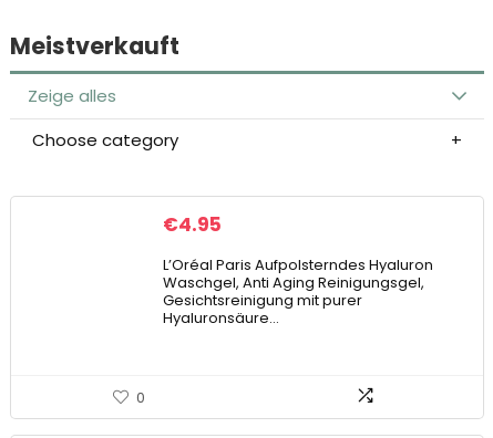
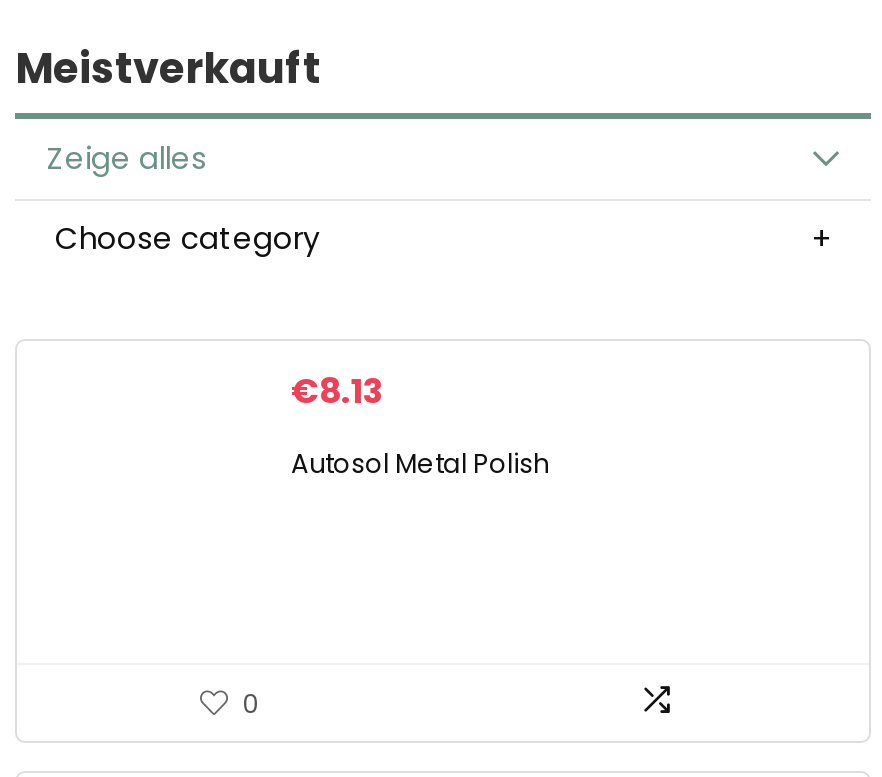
[163,211,222,238] €4.95 -> [291,367,385,415] €8.13
[163,254,433,328] L’Oréal Paris Aufpolsterndes Hyaluron | Waschgel, Anti Aging Reinigungsgel, | Gesichtsreinigung mit purer | Hyaluronsäure… -> [291,445,549,483] Autosol Metal Polish

